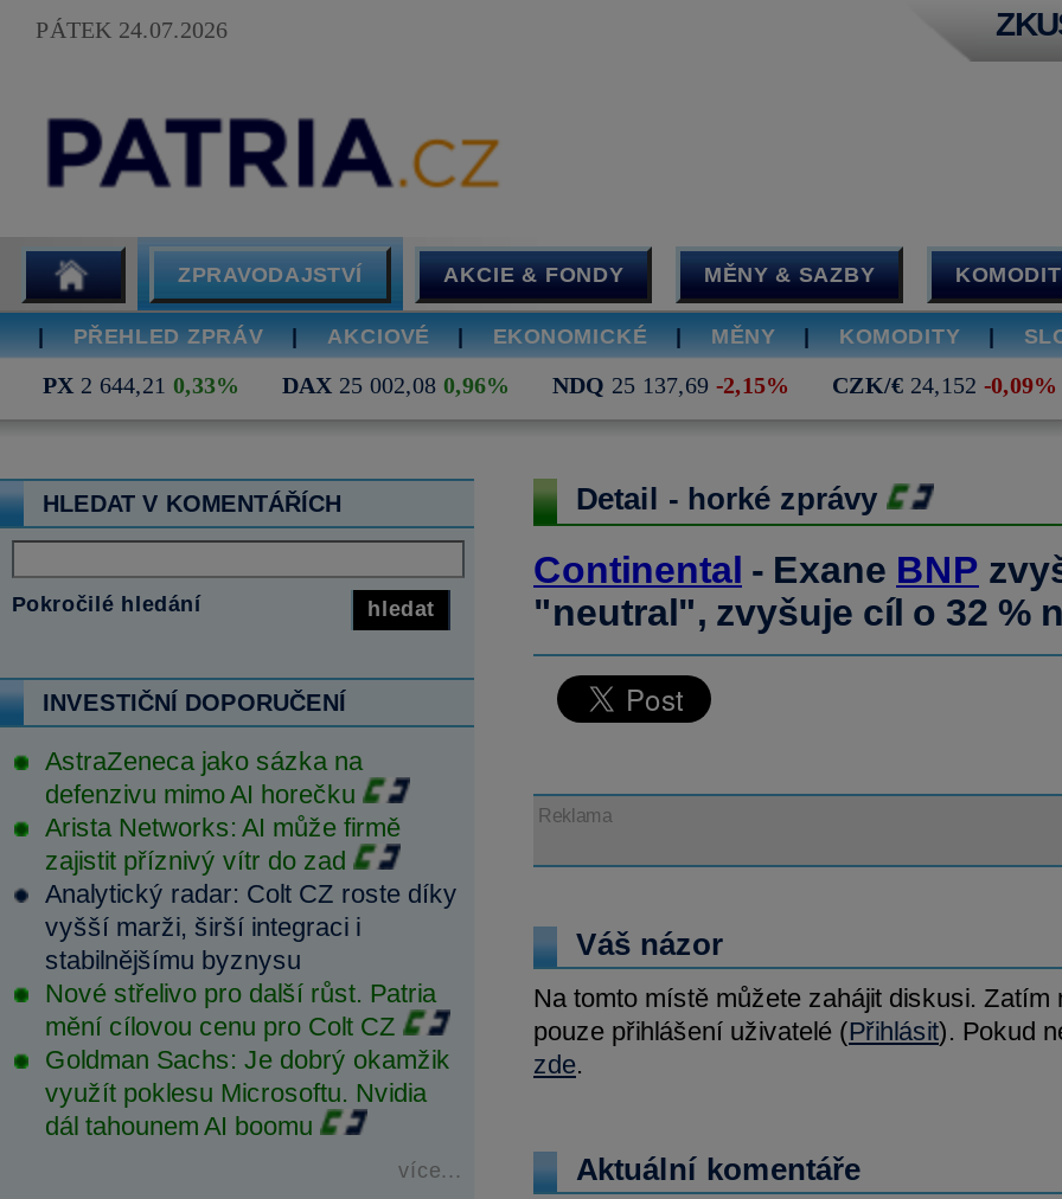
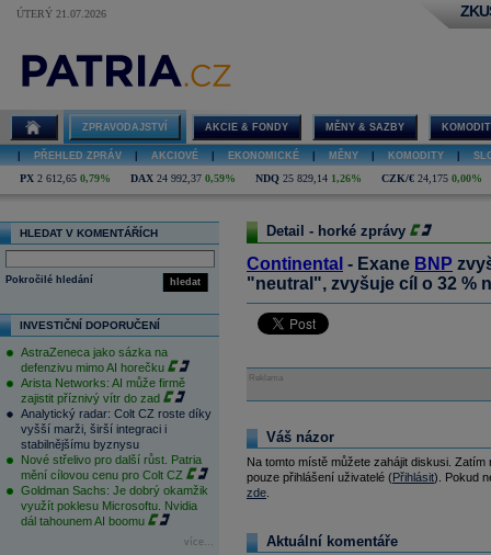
[36,17,228,43] PÁTEK 24.07.2026 -> [16,8,106,20] ÚTERÝ 21.07.2026
[43,372,239,398] PX 2 644,21 0,33% -> [20,172,111,184] PX 2 612,65 0,79%
[282,372,510,398] DAX 25 002,08 0,96% -> [130,172,236,184] DAX 24 992,37 0,59%
[552,372,789,398] NDQ 25 137,69 -2,15% -> [255,172,362,184] NDQ 25 829,14 1,26%
[832,372,1057,398] CZK/€ 24,152 -0,09% -> [381,172,482,184] CZK/€ 24,175 0,00%

